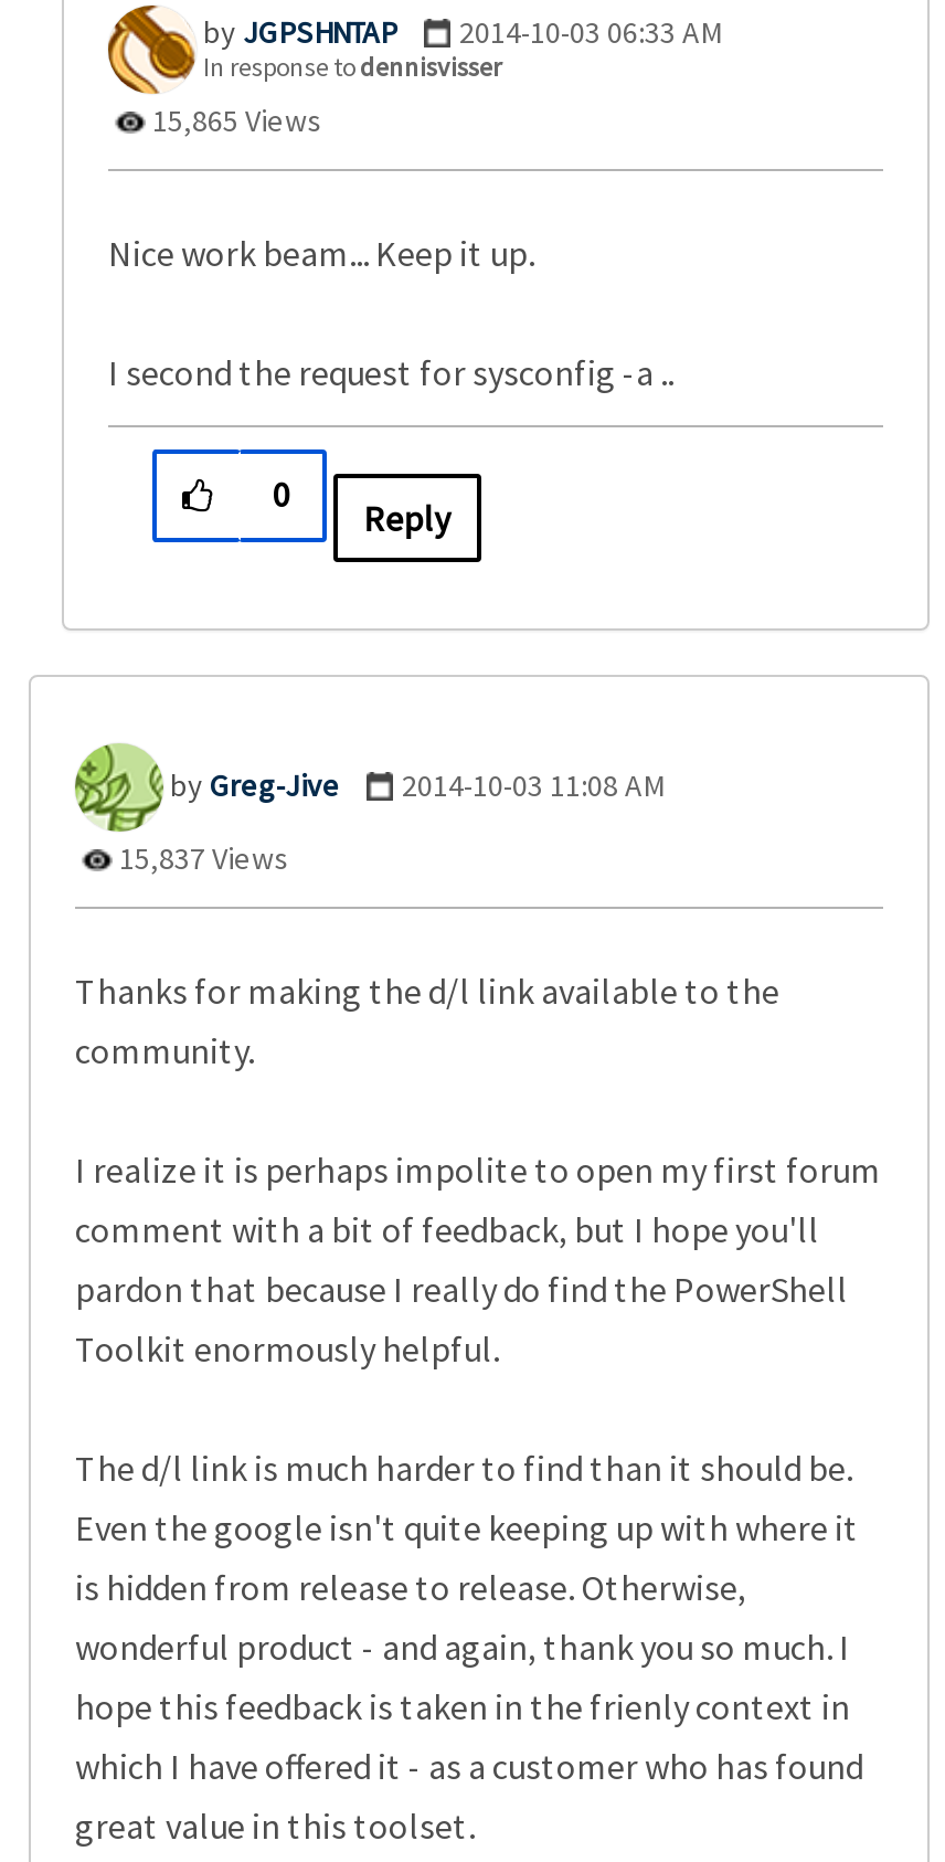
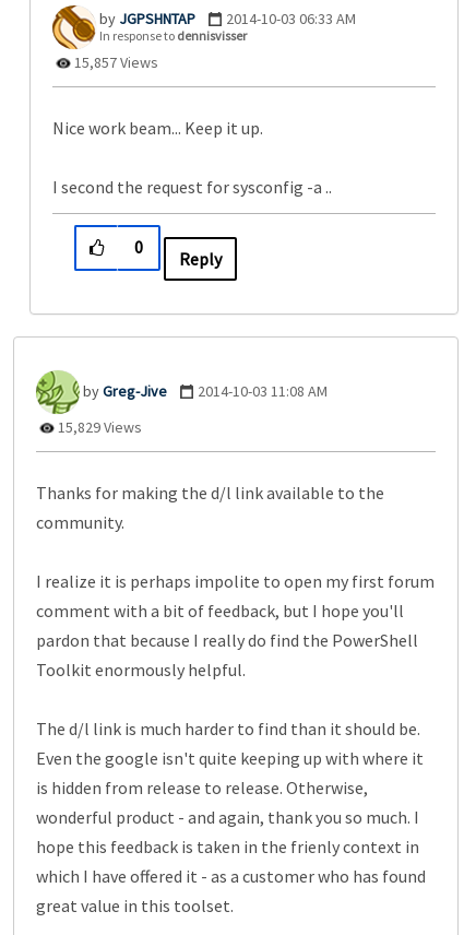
[146,101,322,141] 15,865 Views -> [71,53,158,73] 15,857 Views
[113,839,289,879] 15,837 Views -> [55,418,142,437] 15,829 Views

